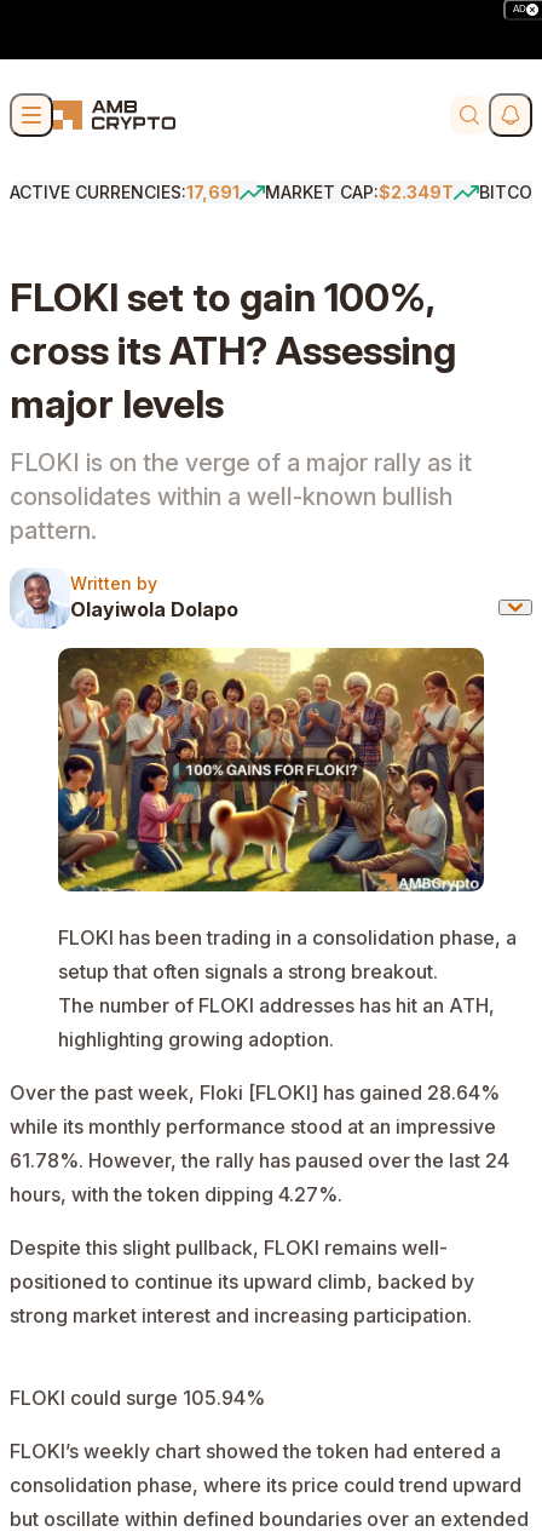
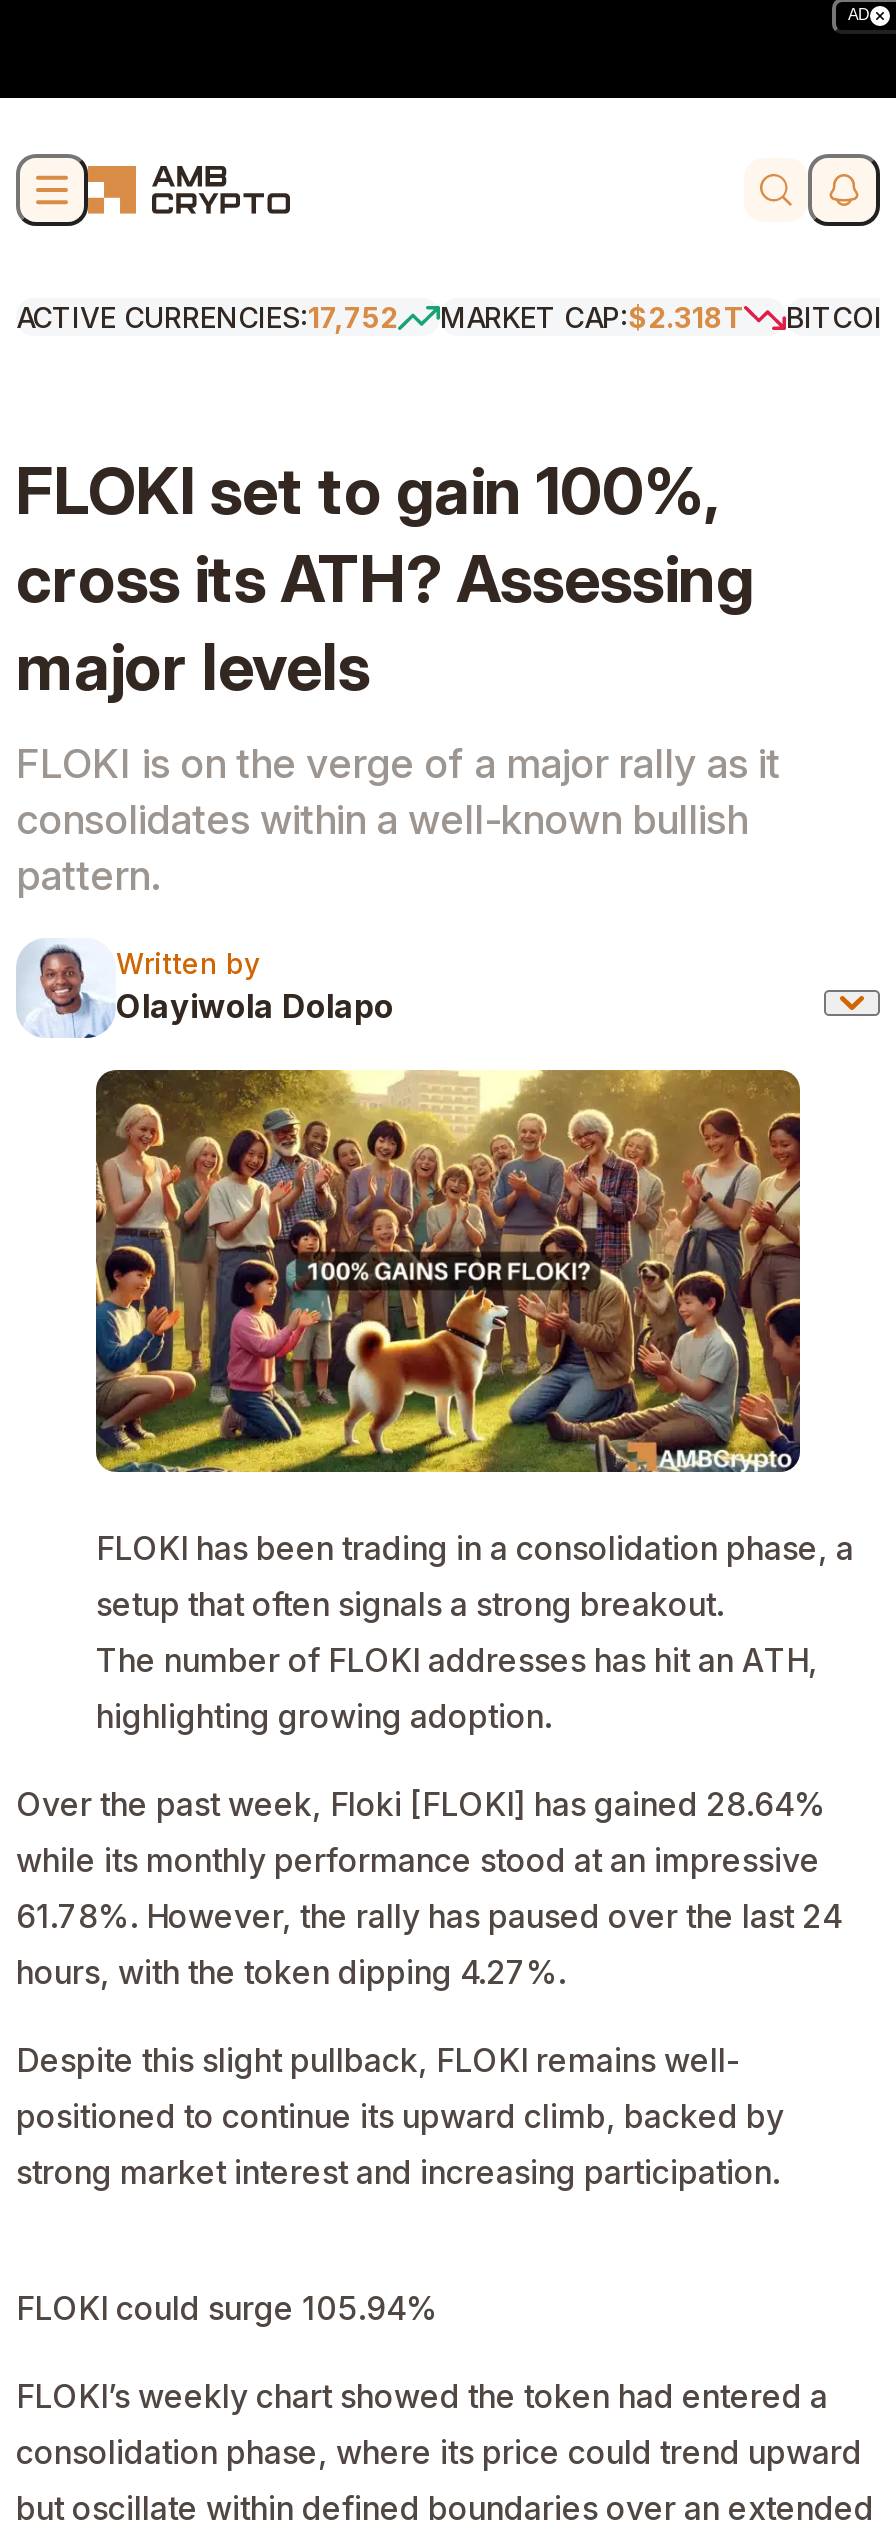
[10,182,240,202] ACTIVE CURRENCIES:17,691 -> [16,300,398,334] ACTIVE CURRENCIES:17,752
[265,182,454,202] MARKET CAP:$2.349T -> [440,300,744,334] MARKET CAP:$2.318T

